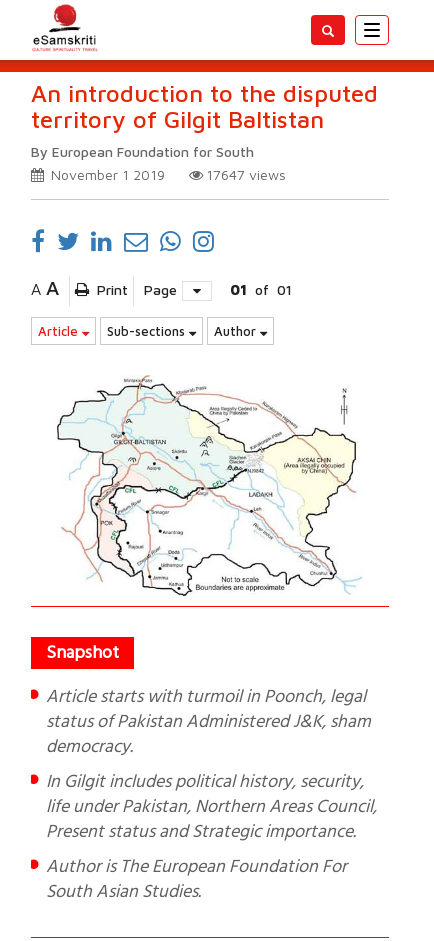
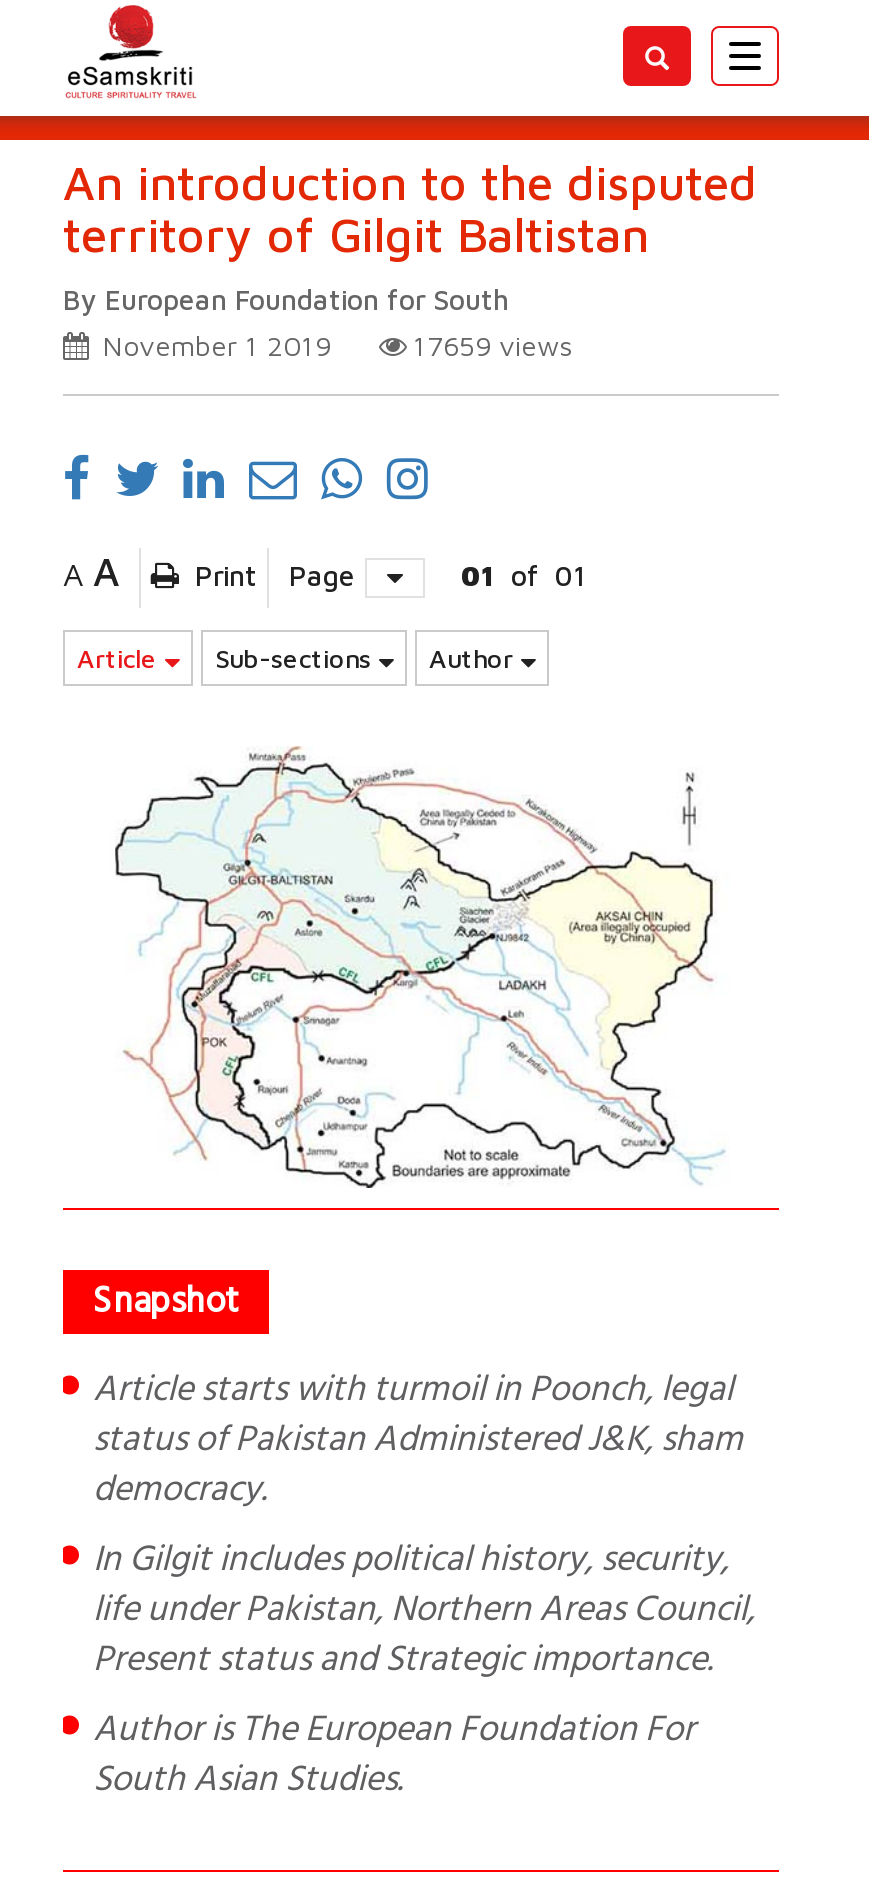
[206,166,286,183] 17647 views -> [413,328,573,362] 17659 views

